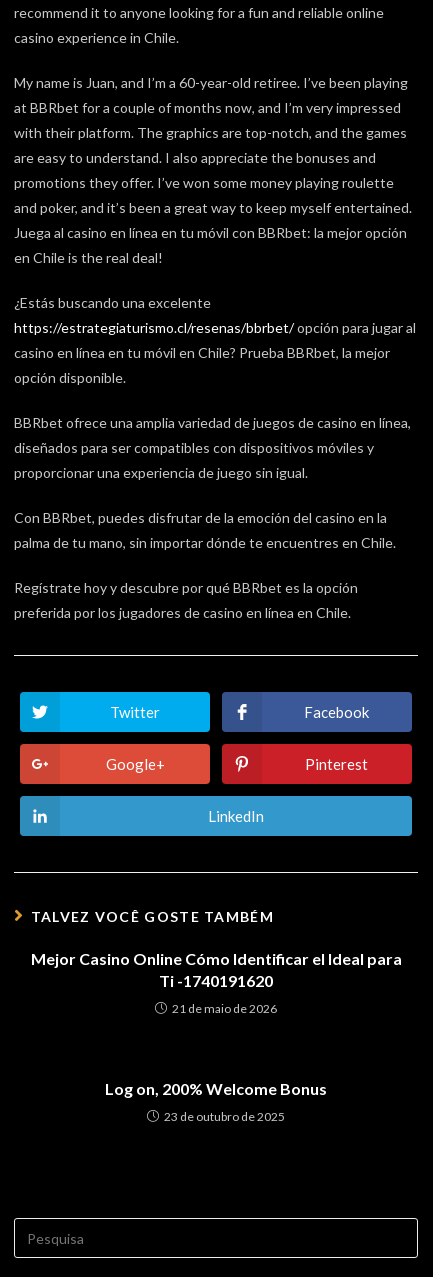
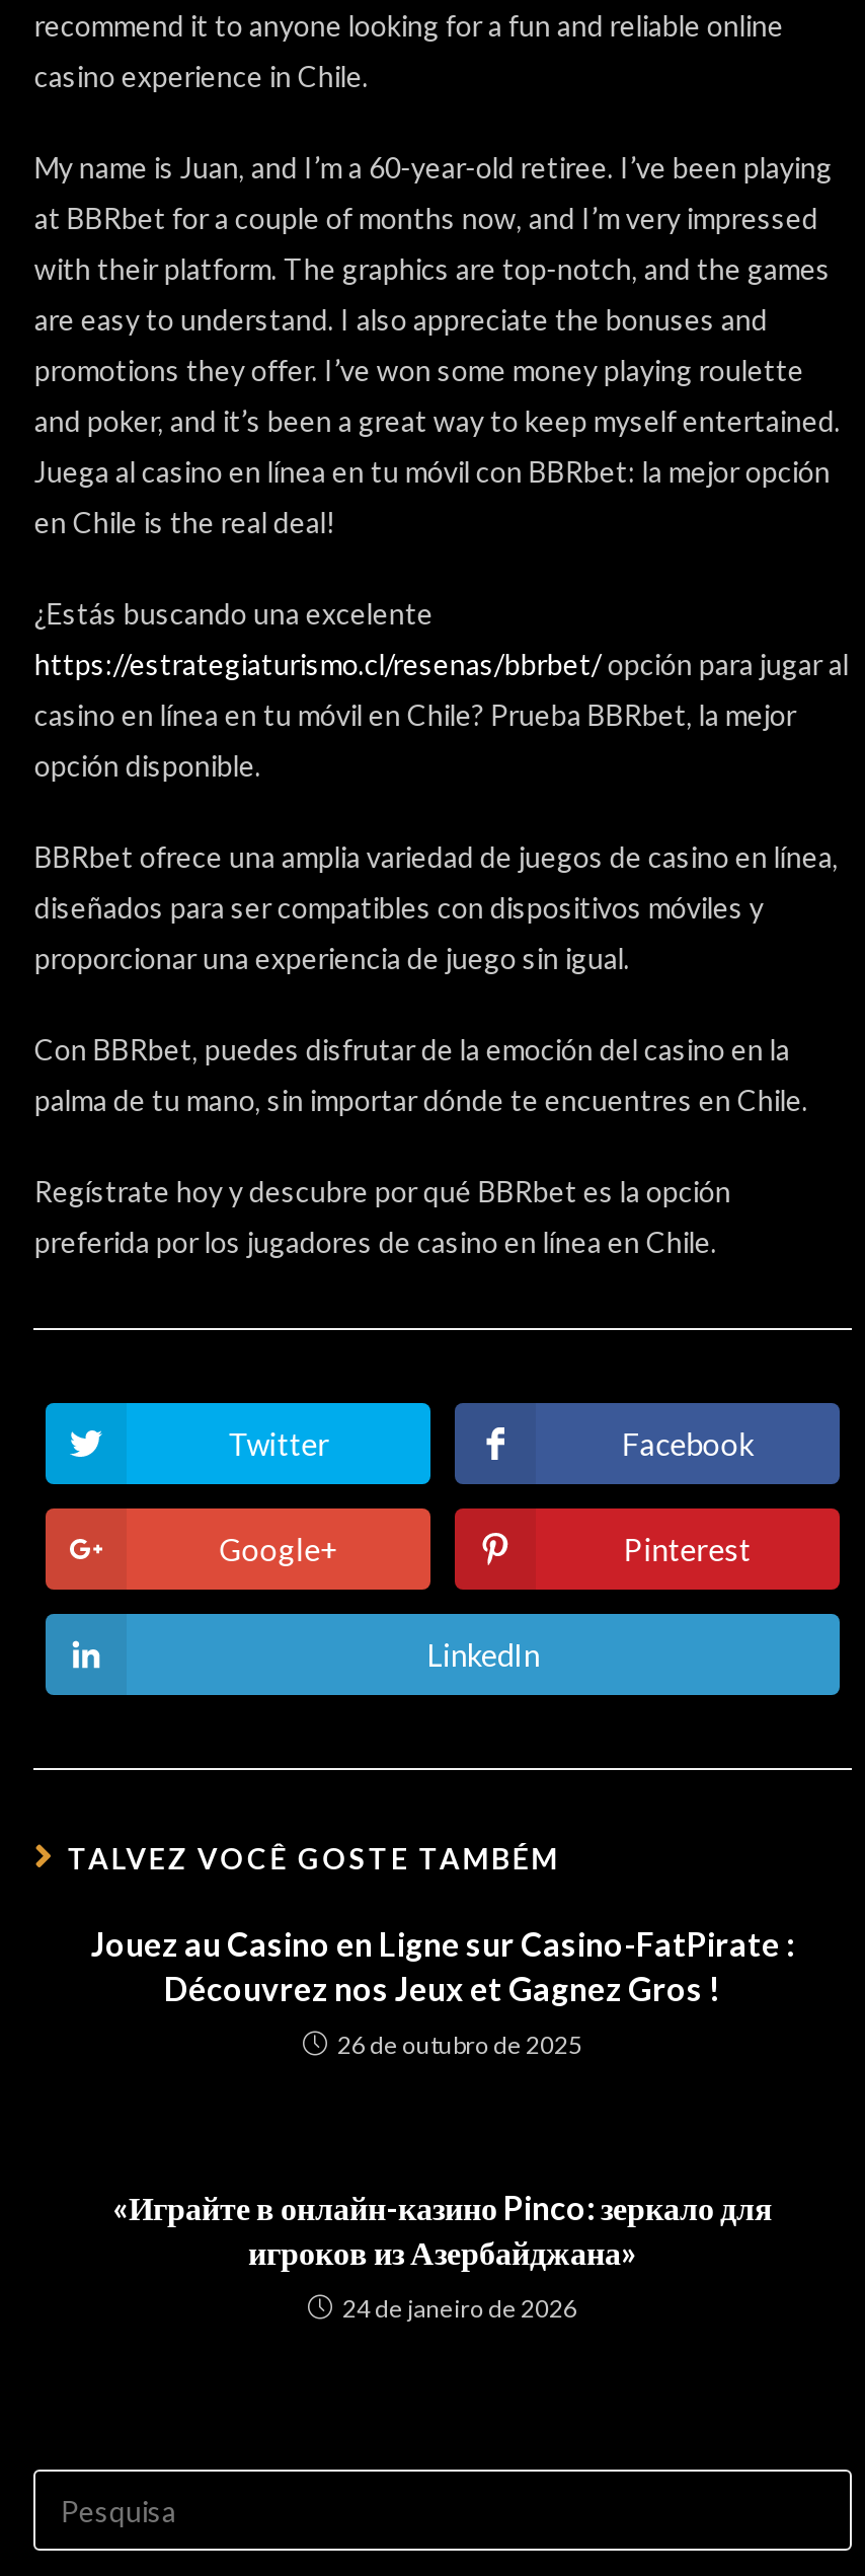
[30,949,401,990] Mejor Casino Online Cómo Identificar el Ideal para | Ti -1740191620 -> [91,1925,794,2008] Jouez au Casino en Ligne sur Casino-FatPirate : | Découvrez nos Jeux et Gagnez Gros !
[172,1001,277,1016] 21 de maio de 2026 -> [337,2030,582,2061] 26 de outubro de 2025
[105,1079,327,1098] Log on, 200% Welcome Bonus -> [112,2189,773,2272] «Играйте в онлайн-казино Pinco: зеркало для | игроков из Азербайджана»
[164,1109,285,1124] 23 de outubro de 2025 -> [342,2294,577,2324] 24 de janeiro de 2026

